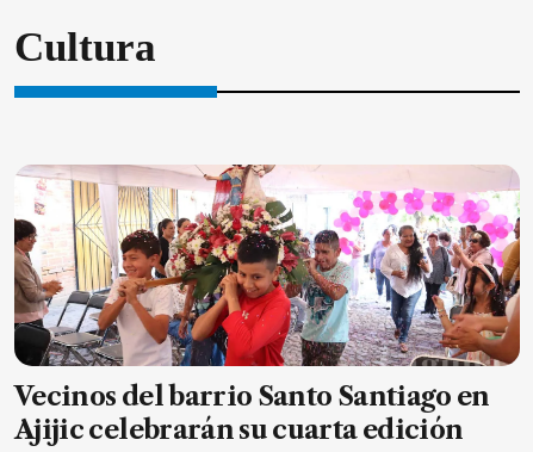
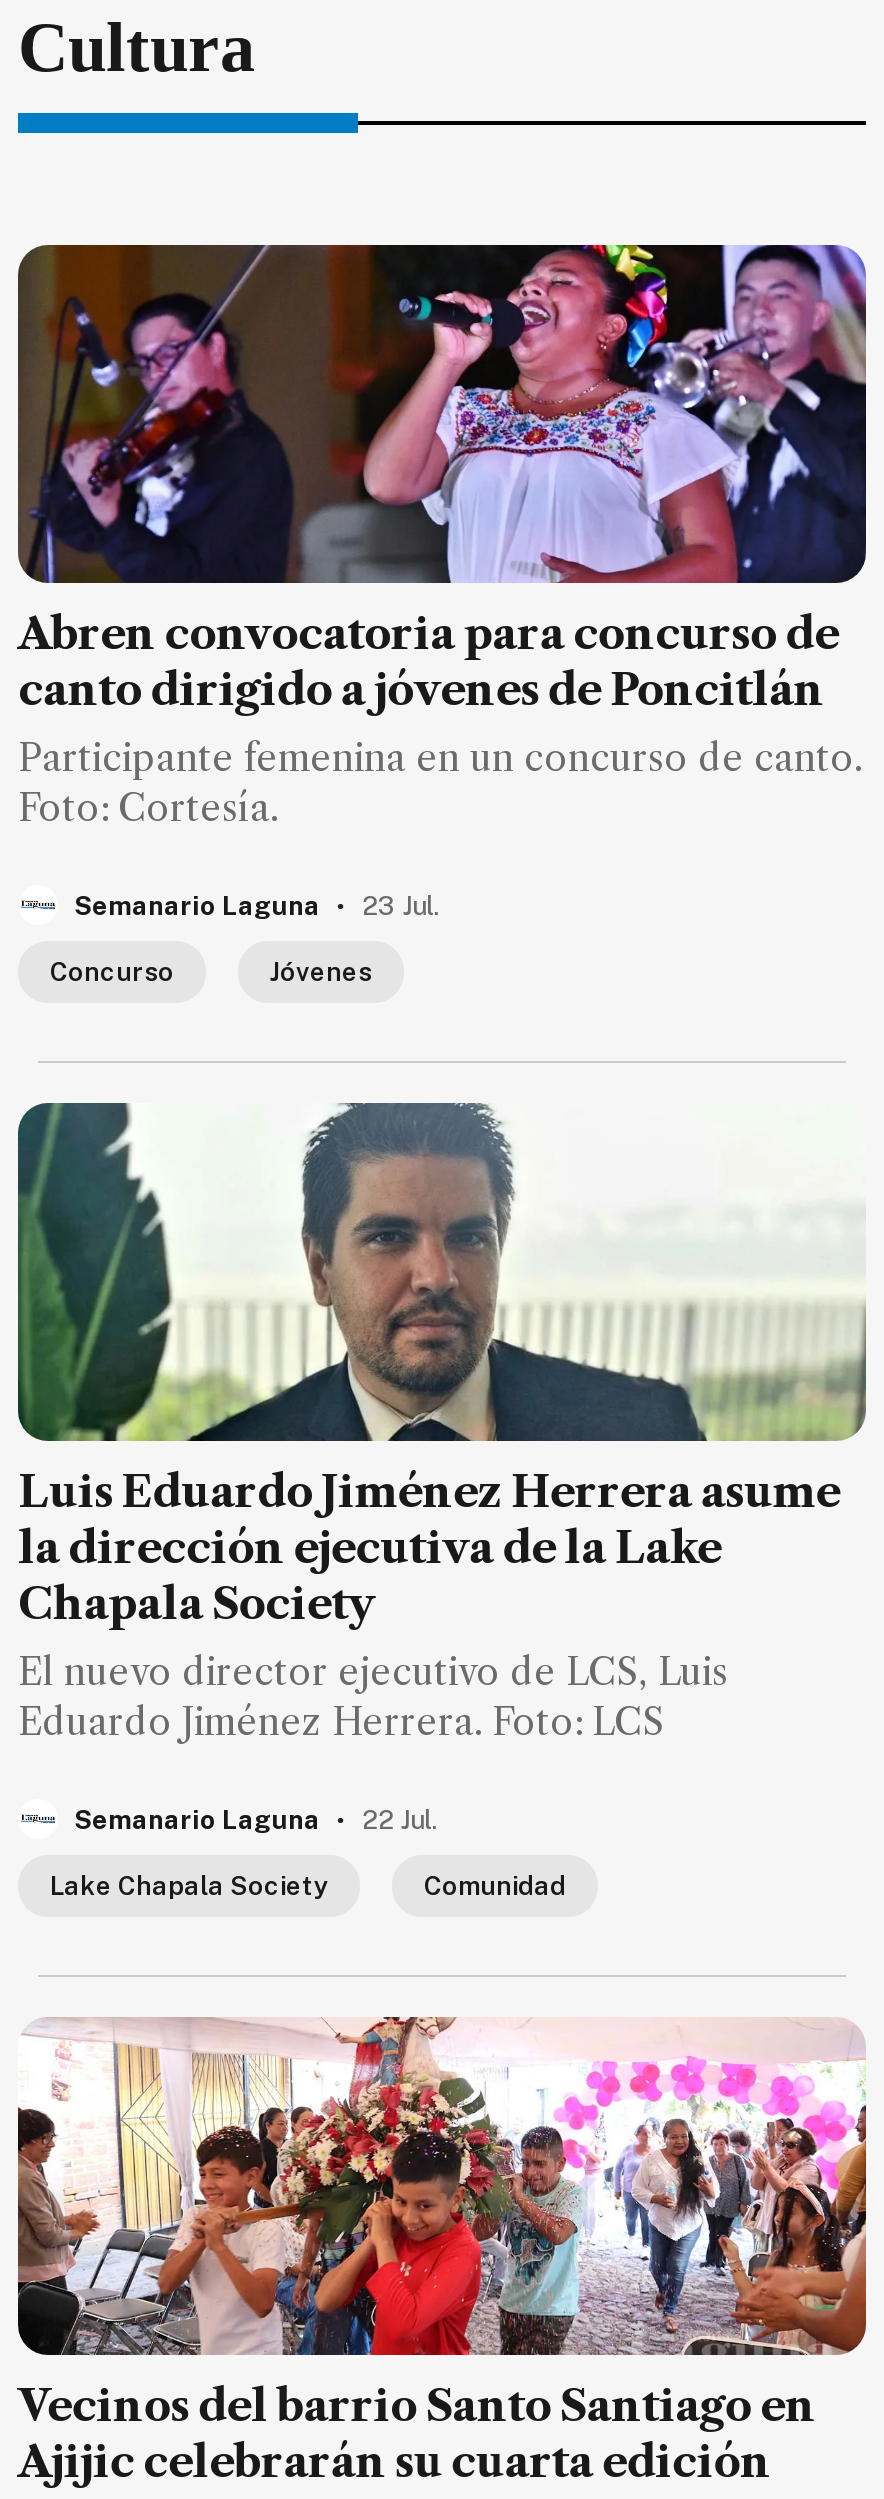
none -> [16,243,868,987] [image] | Abren convocatoria para concurso de | canto dirigido a jóvenes de Poncitlán | Participante femenina en un concurso de canto. | Foto: Cortesía. | Semanario Laguna . 23 Jul. | Concurso | Jóvenes
none -> [16,1101,868,1901] [image] | Luis Eduardo Jiménez Herrera asume | la dirección ejecutiva de la Lake | Chapala Society | El nuevo director ejecutivo de LCS, Luis | Eduardo Jiménez Herrera. Foto: LCS | Semanario Laguna . 22 Jul. | Lake Chapala Society | Comunidad

